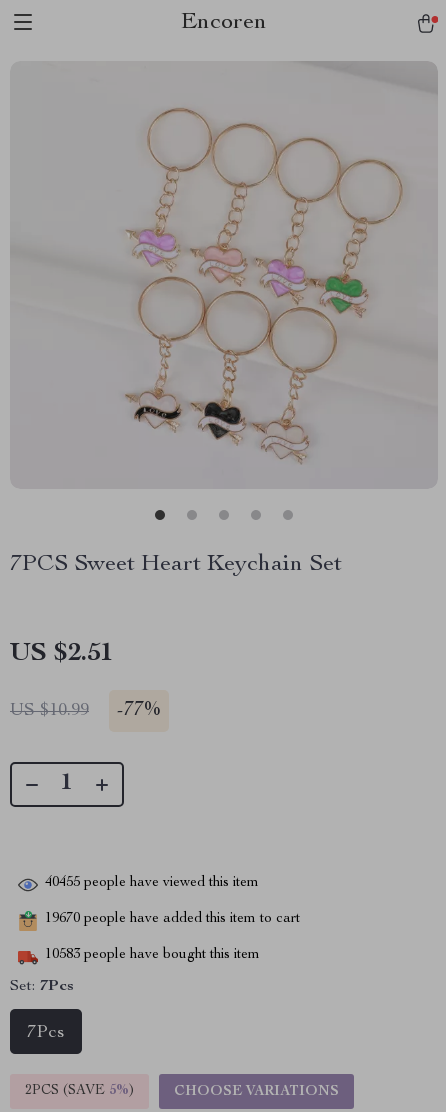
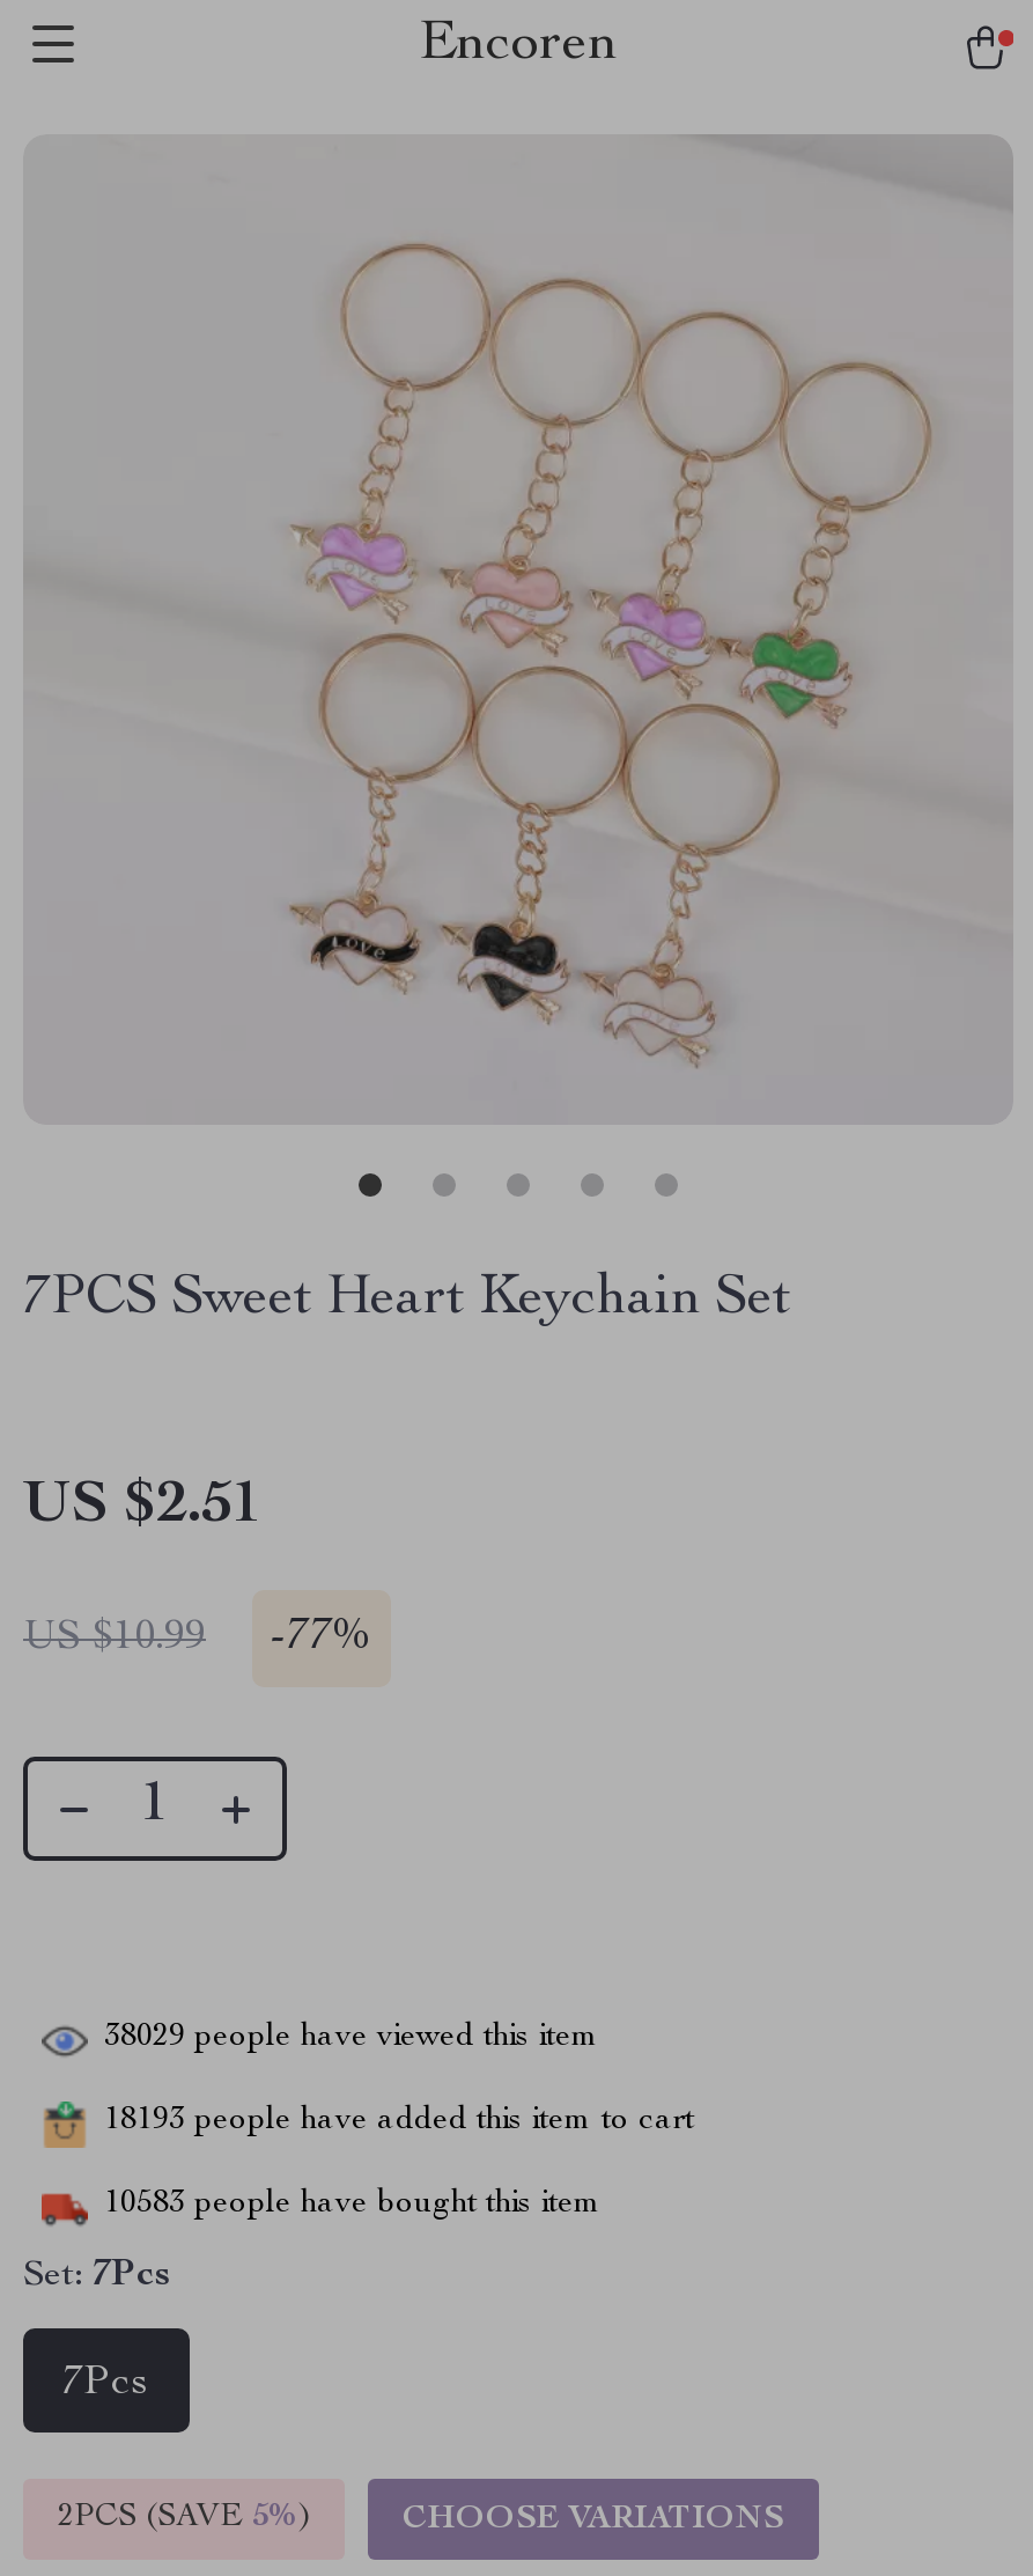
[45,876,259,890] 40455 people have viewed this item -> [104,2021,599,2054] 38029 people have viewed this item
[45,912,300,926] 19670 people have added this item to cart -> [104,2105,694,2137] 18193 people have added this item to cart

